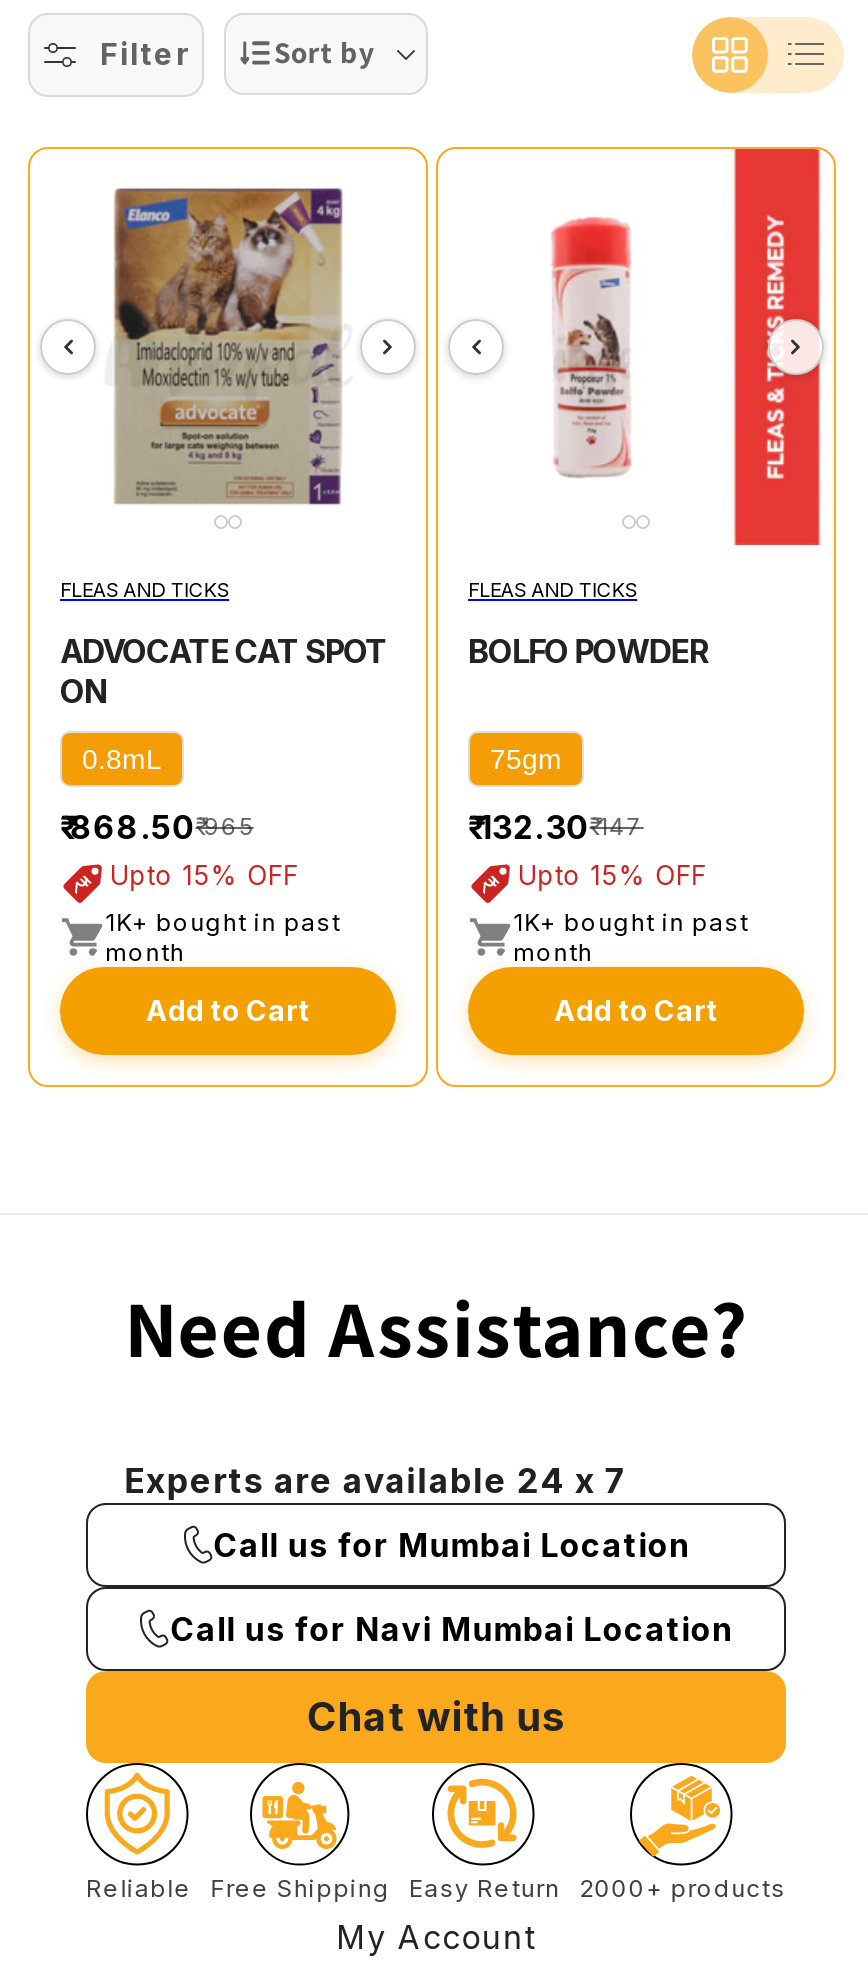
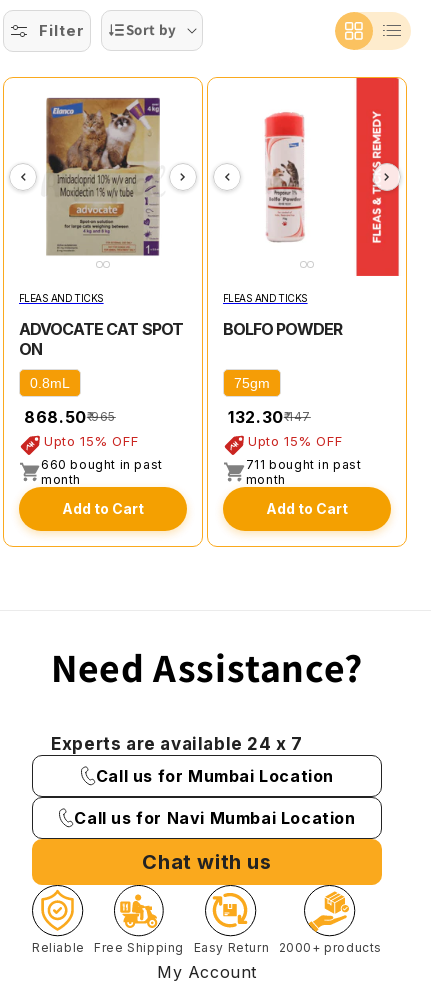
[105,907,341,937] 1K+ bought in past -> [41,457,163,472] 660 bought in past
[513,907,749,937] 1K+ bought in past -> [246,457,362,472] 711 bought in past

